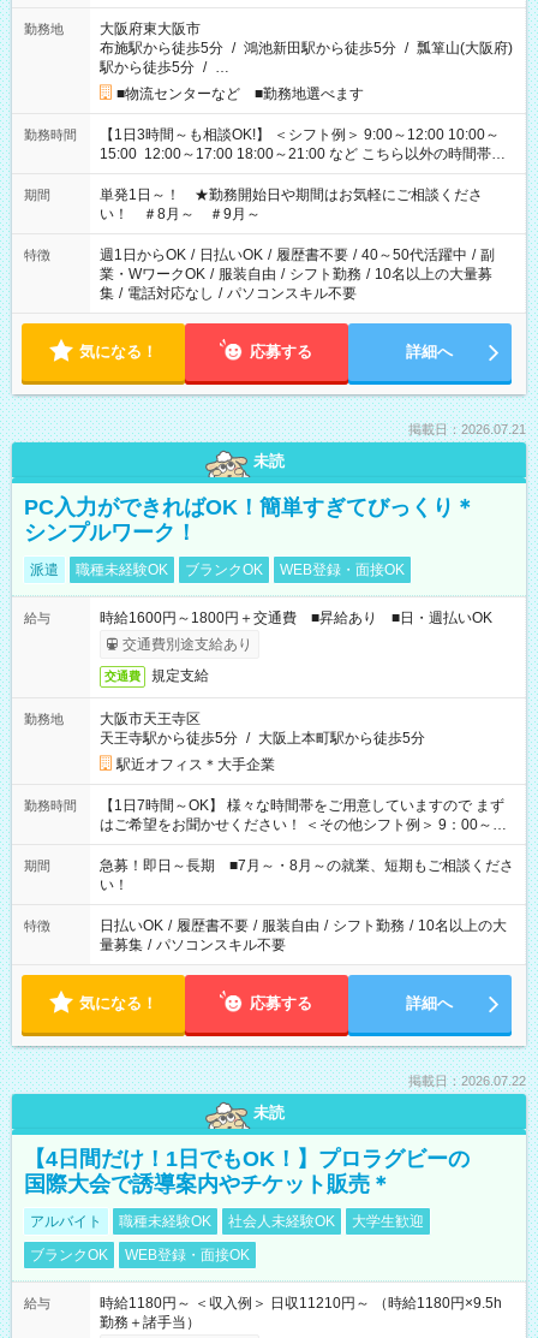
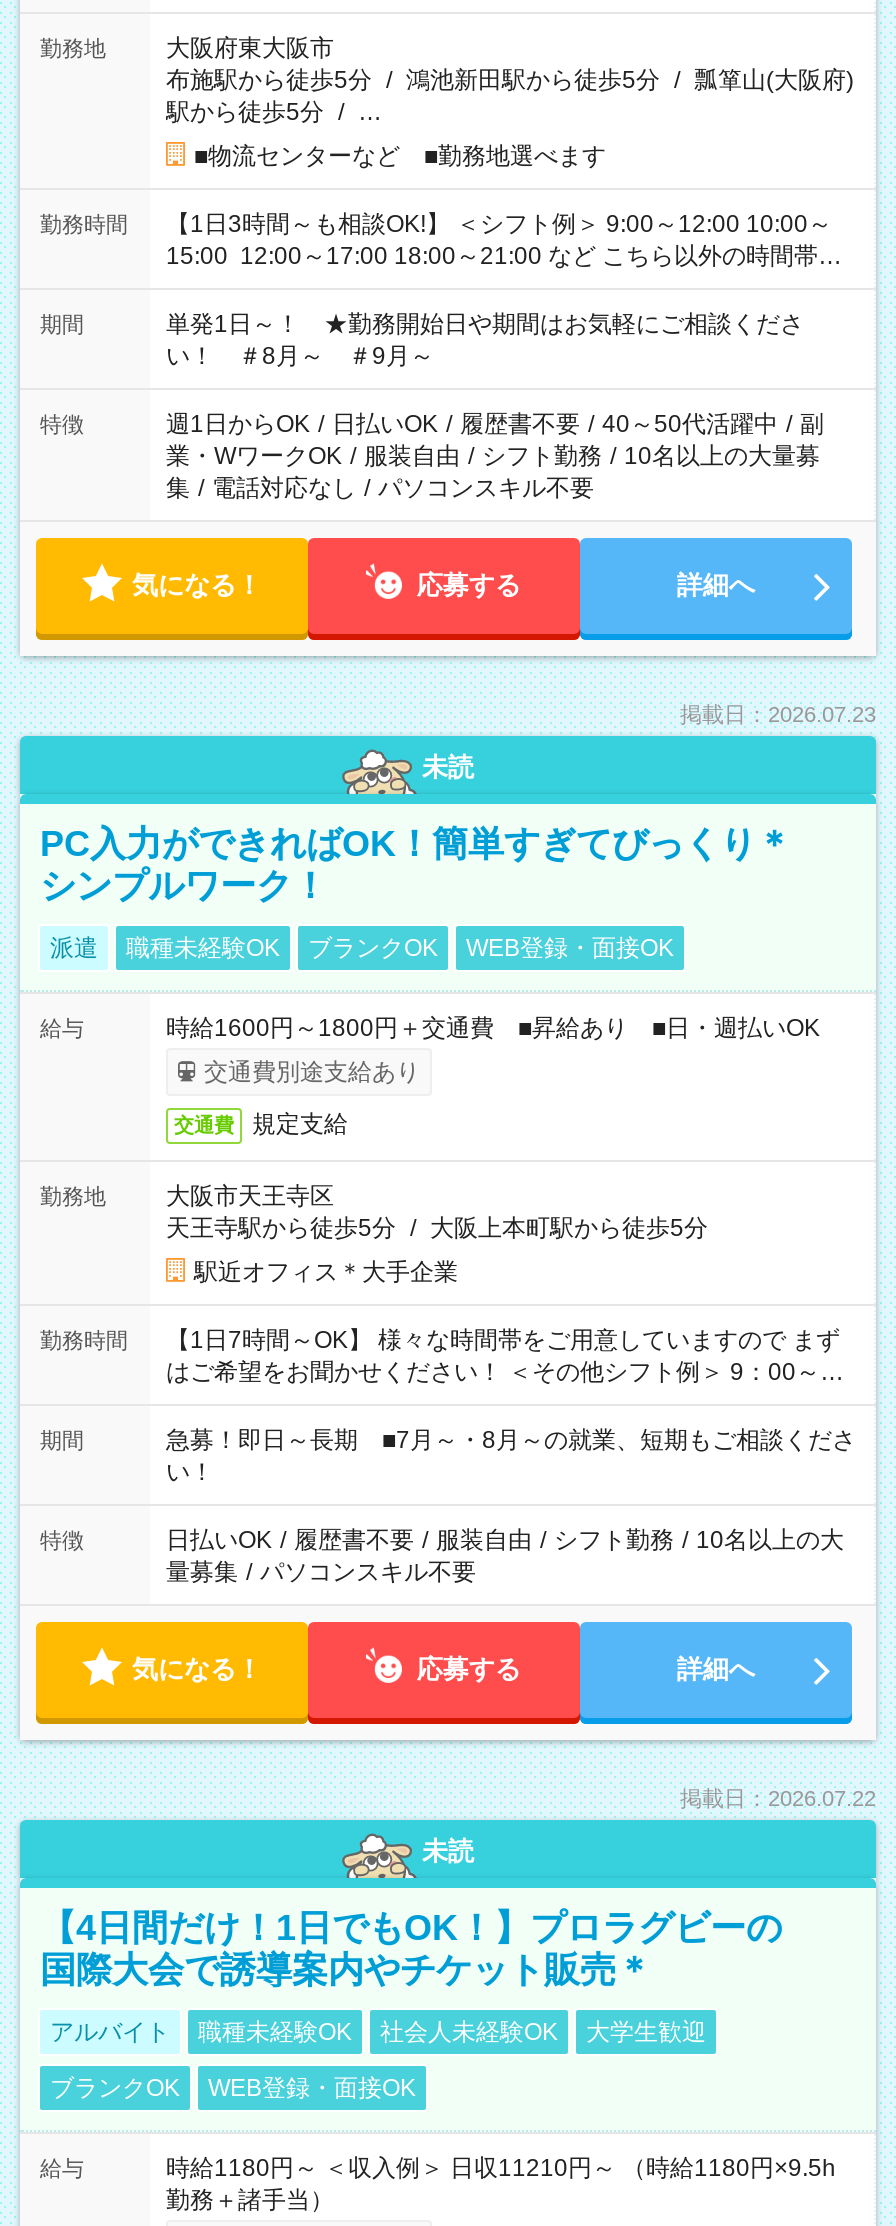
[408,422,526,436] 掲載日：2026.07.21 -> [680,702,876,726] 掲載日：2026.07.23

